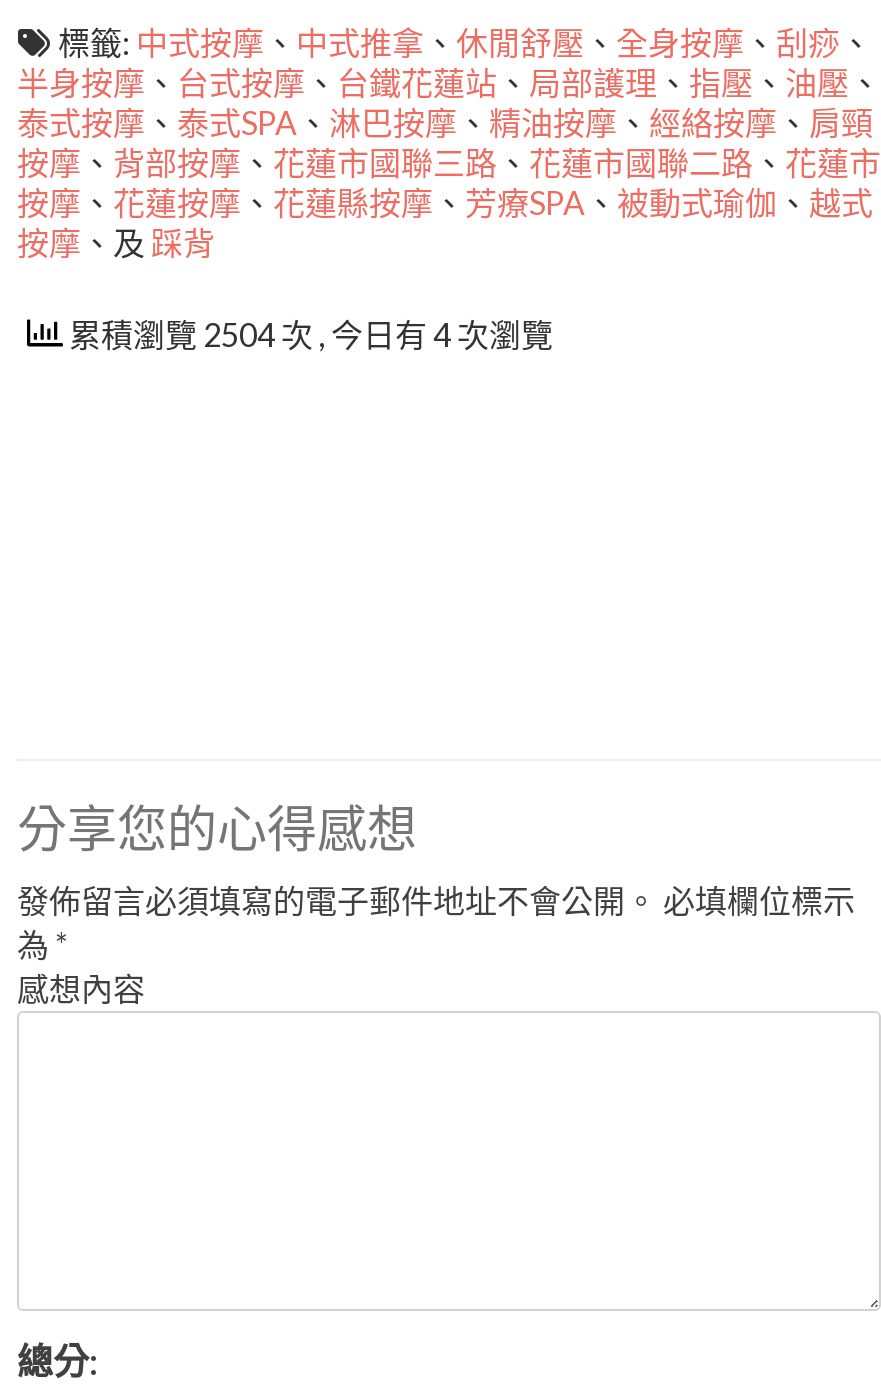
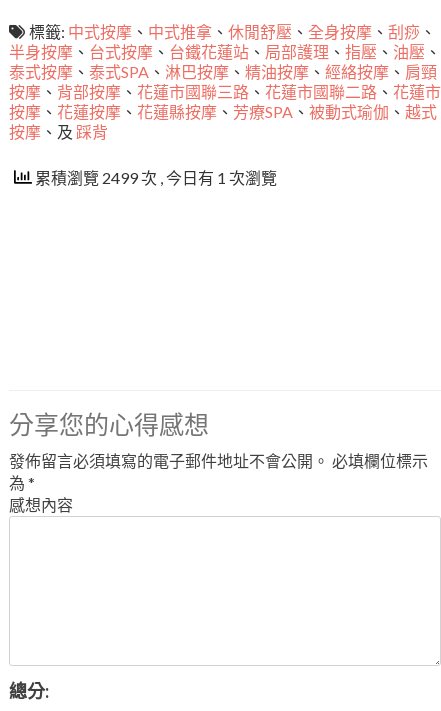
[63,314,553,352] 累積瀏覽 2504 次, 今日有 4 次瀏覽 -> [32,167,277,186] 累積瀏覽 2499 次, 今日有 1 次瀏覽

